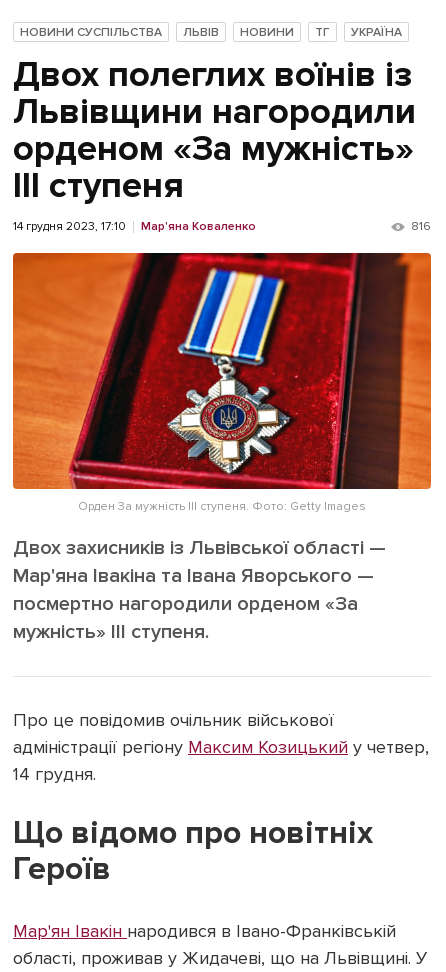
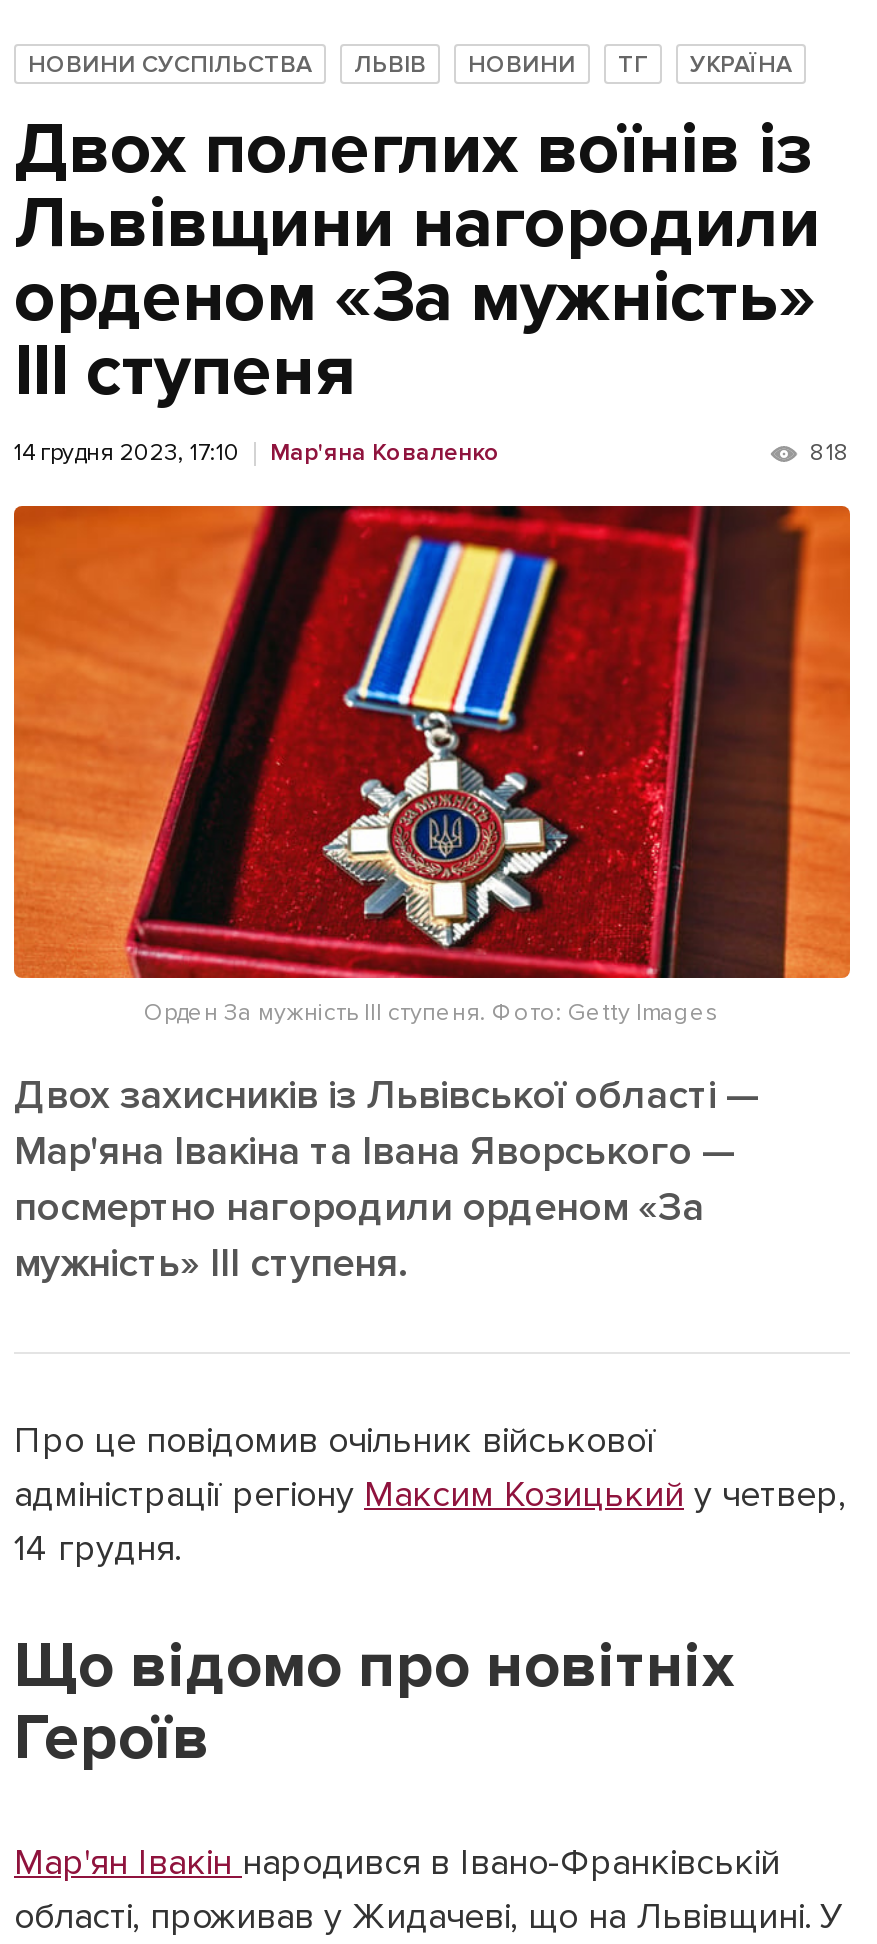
[411,219,431,234] 816 -> [810,438,850,468] 818

